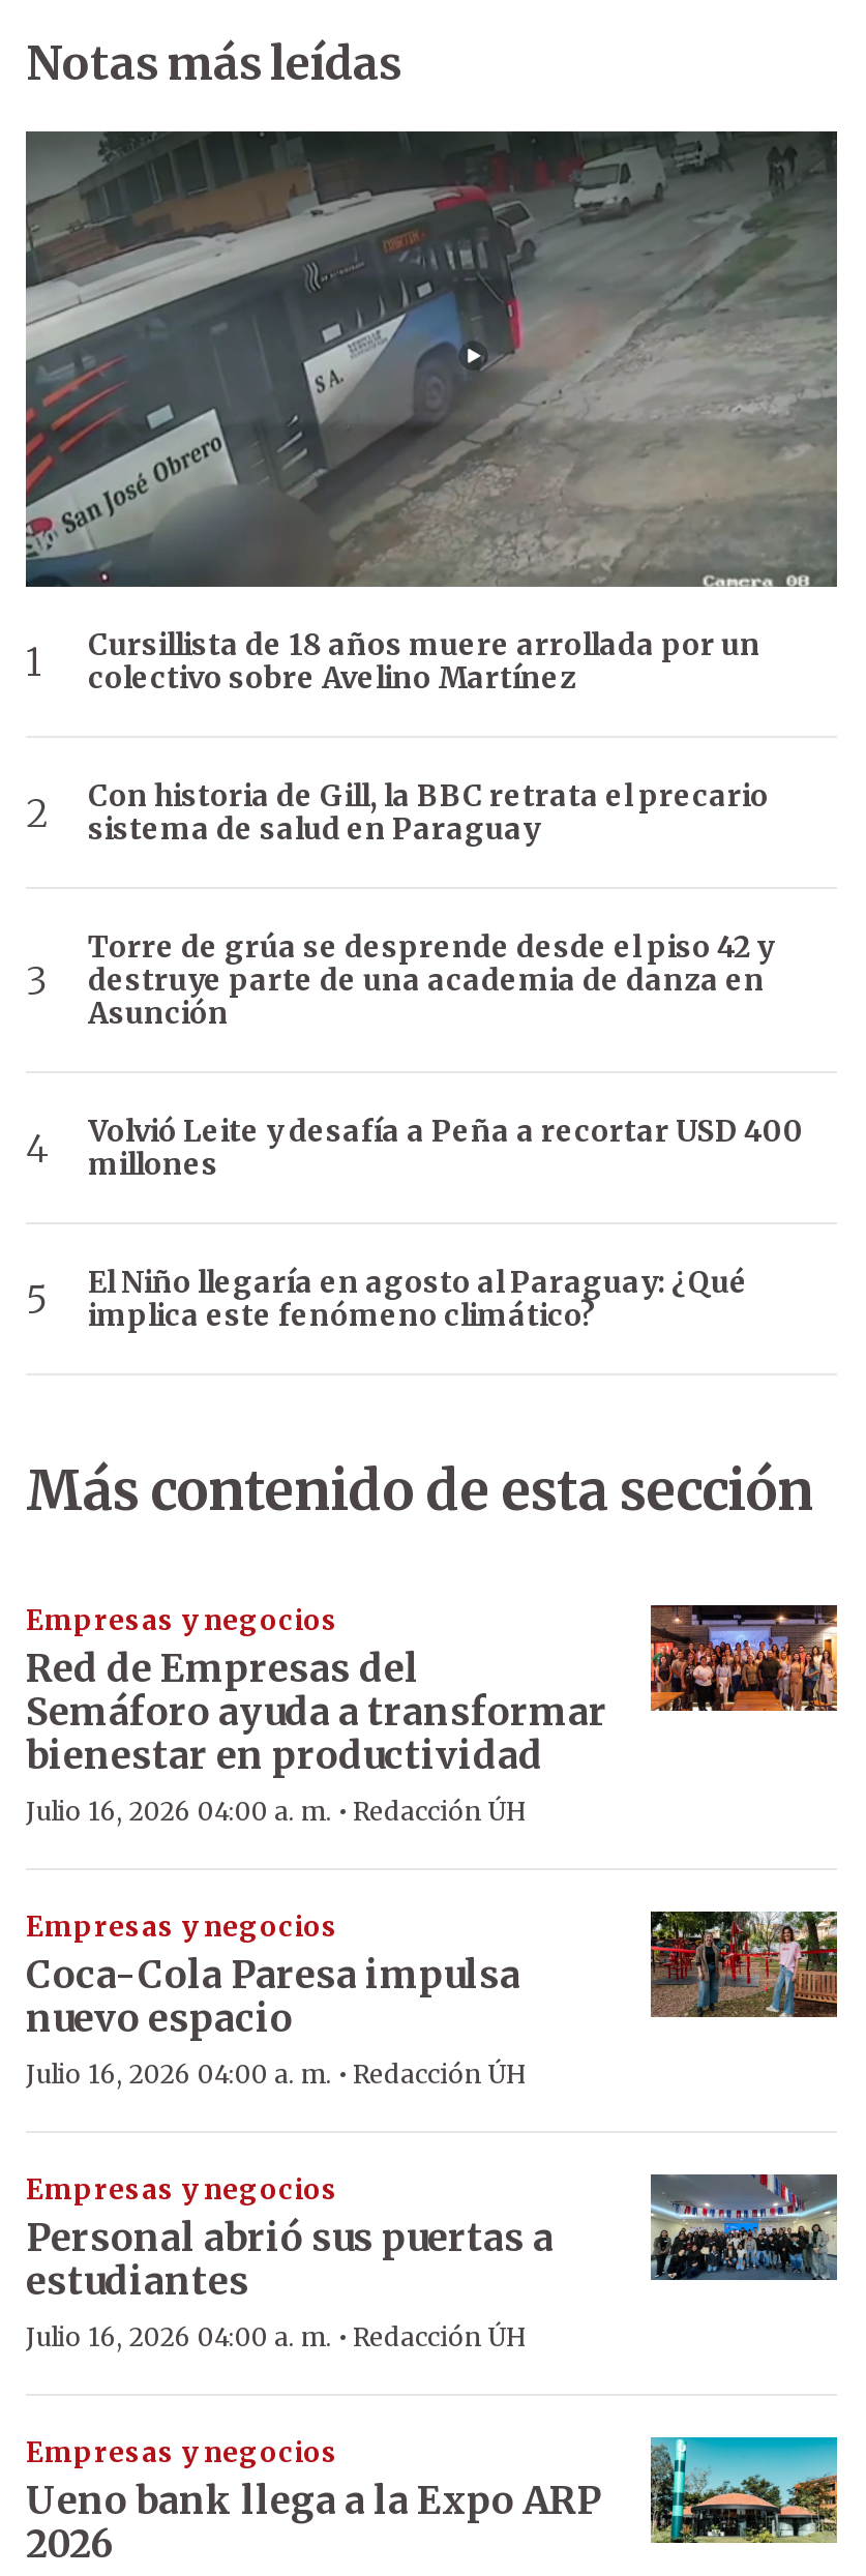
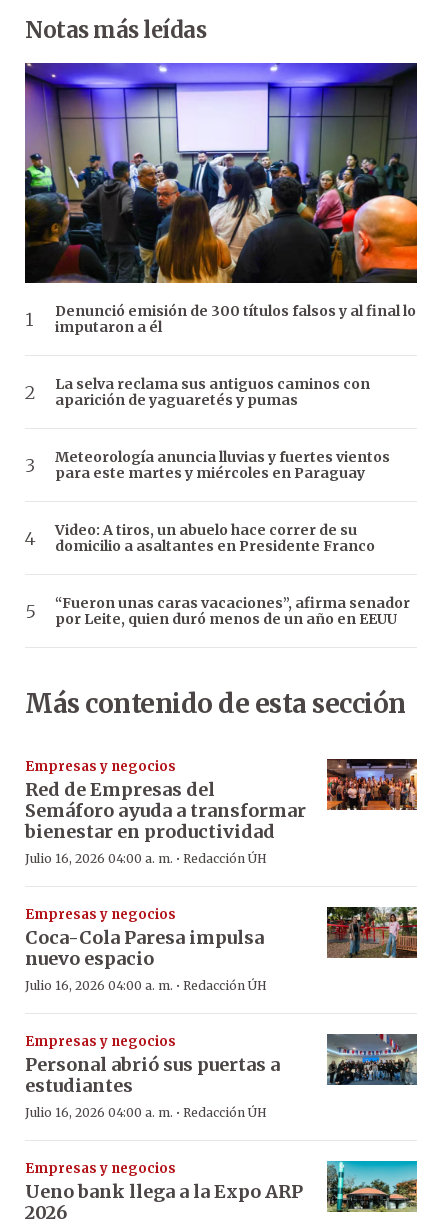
[24,129,839,697] [image] | Cursillista de 18 años muere arrollada por un | colectivo sobre Avelino Martínez -> [24,62,418,336] [image] | Denunció emisión de 300 títulos falsos y al final lo | imputaron a él
[88,778,769,848] Con historia de Gill, la BBC retrata el precario | sistema de salud en Paraguay -> [55,375,370,409] La selva reclama sus antiguos caminos con | aparición de yaguaretés y pumas
[88,929,773,1033] Torre de grúa se desprende desde el piso 42 y | destruye parte de una academia de danza en | Asunción -> [55,448,390,482] Meteorología anuncia lluvias y fuertes vientos | para este martes y miércoles en Paraguay
[88,1113,804,1184] Volvió Leite y desafía a Peña a recortar USD 400 | millones -> [55,521,375,555] Video: A tiros, un abuelo hace correr de su | domicilio a asaltantes en Presidente Franco
[88,1265,748,1335] El Niño llegaría en agosto al Paraguay: ¿Qué | implica este fenómeno climático? -> [55,594,410,628] “Fueron unas caras vacaciones”, afirma senador | por Leite, quien duró menos de un año en EEUU

